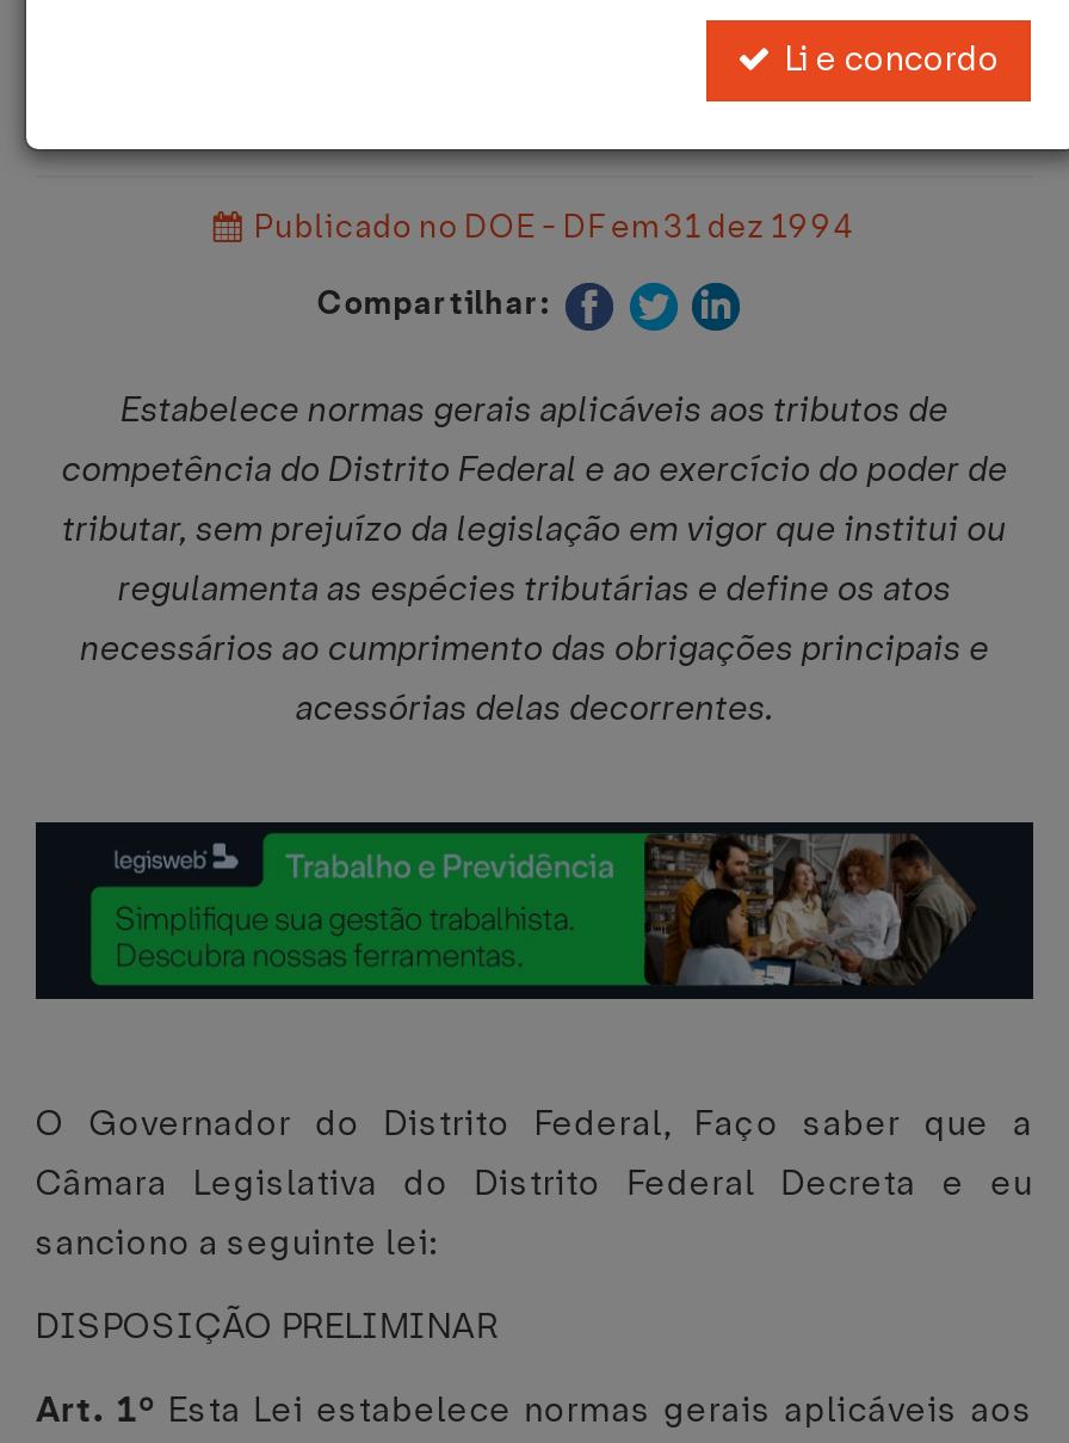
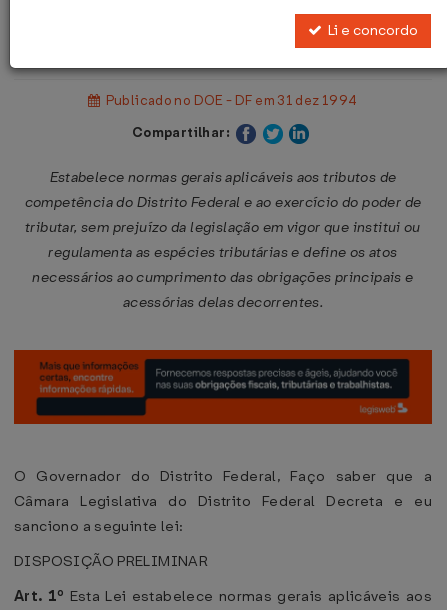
[33,820,1036,1001] [image] -> [13,349,433,425] [image]

